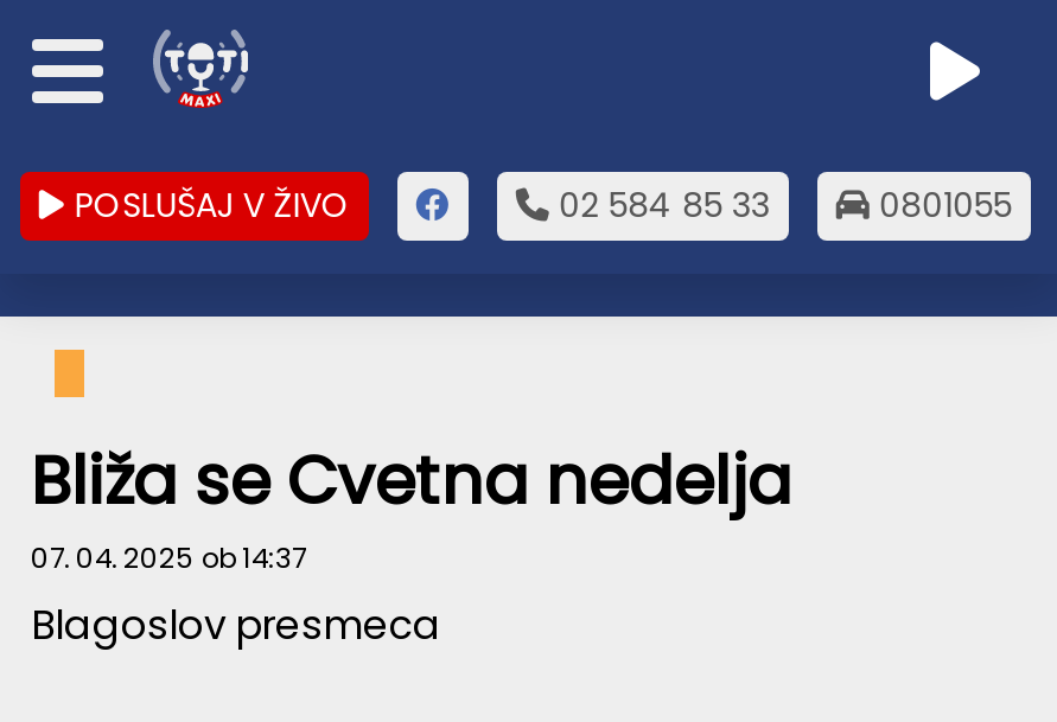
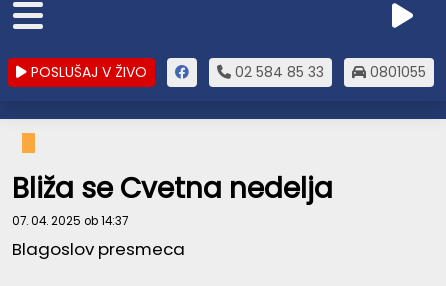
[151,30,250,110] [image] -> none

